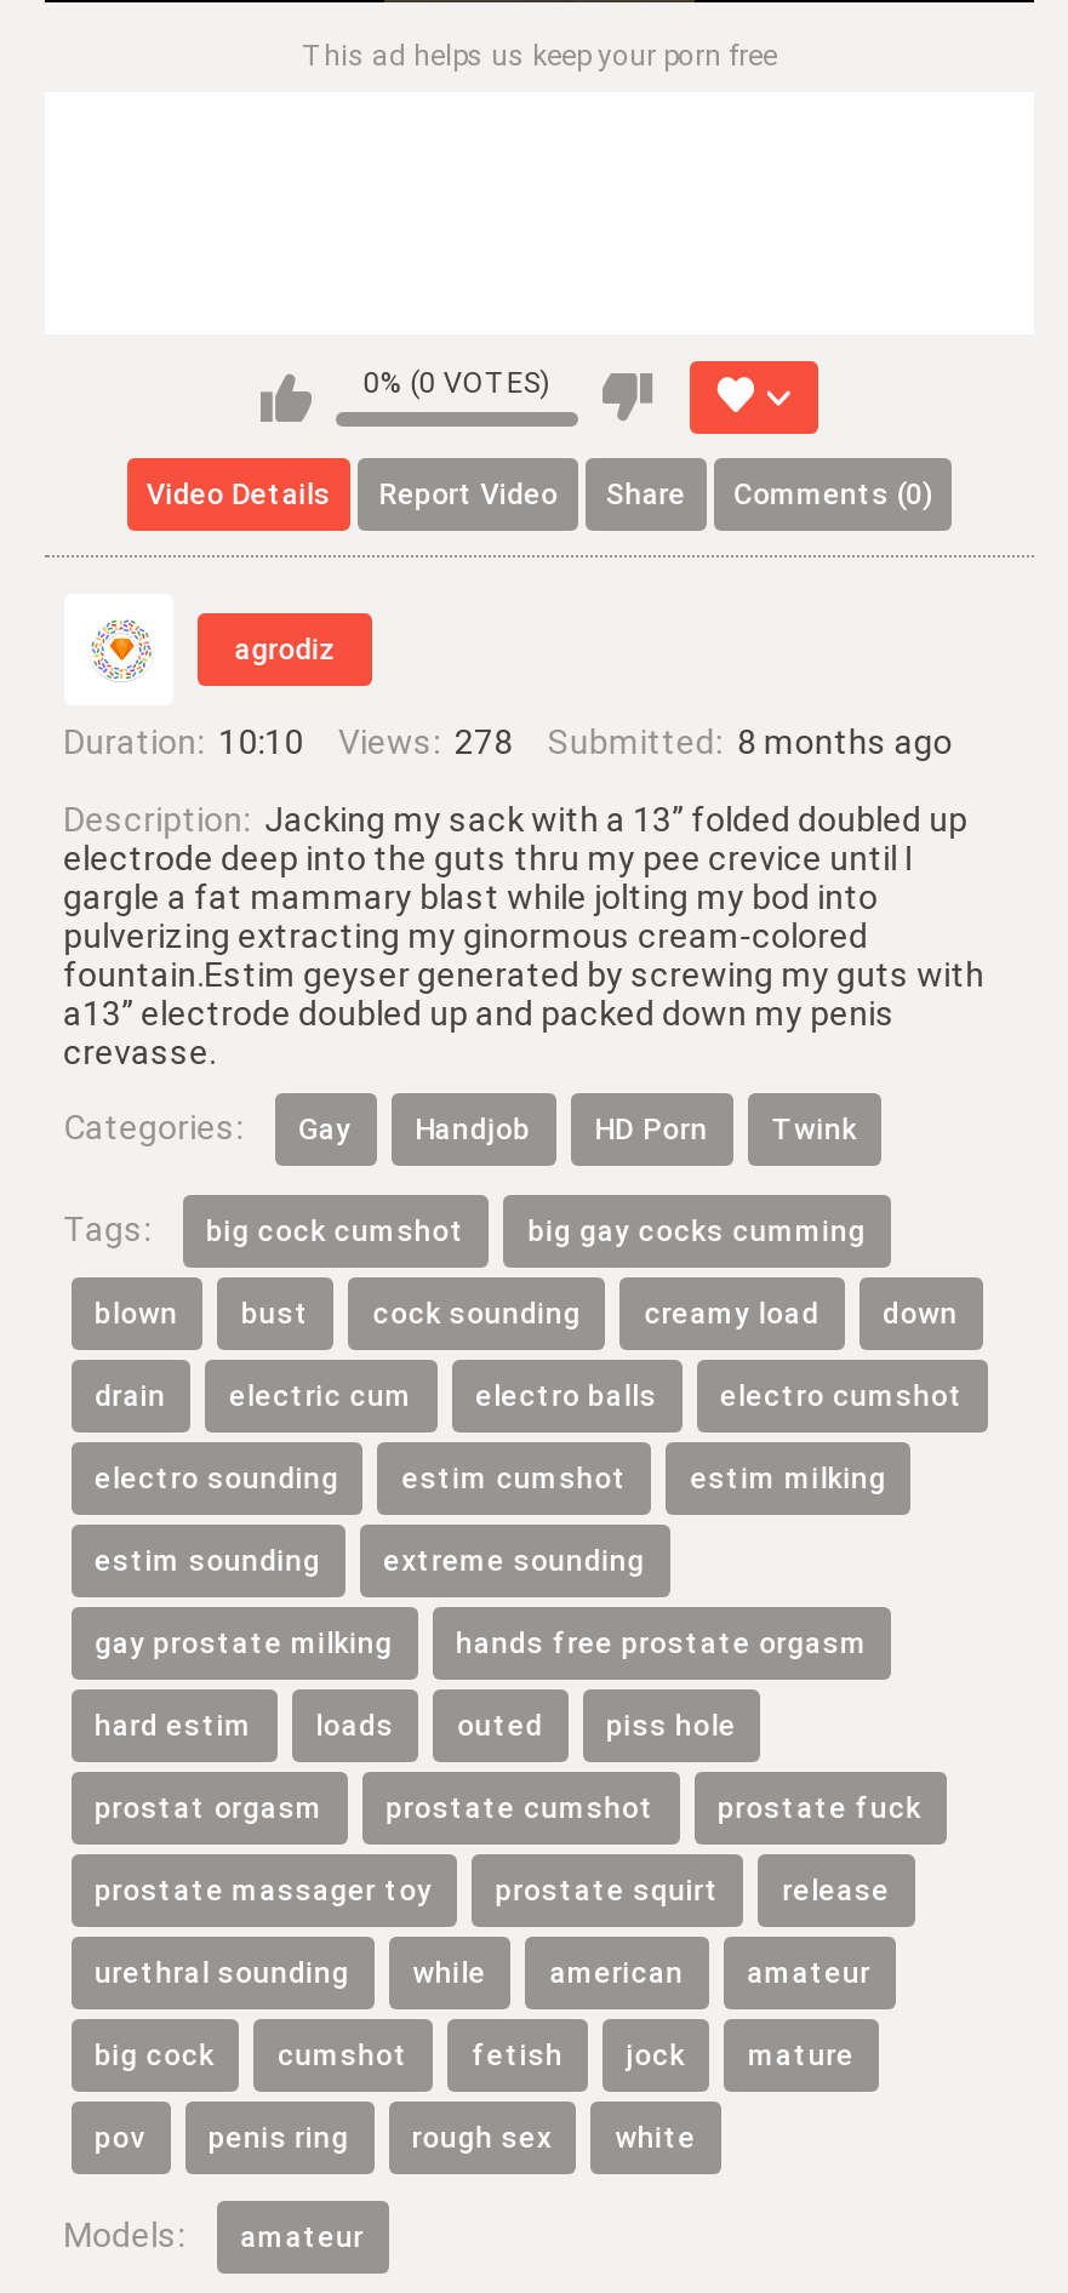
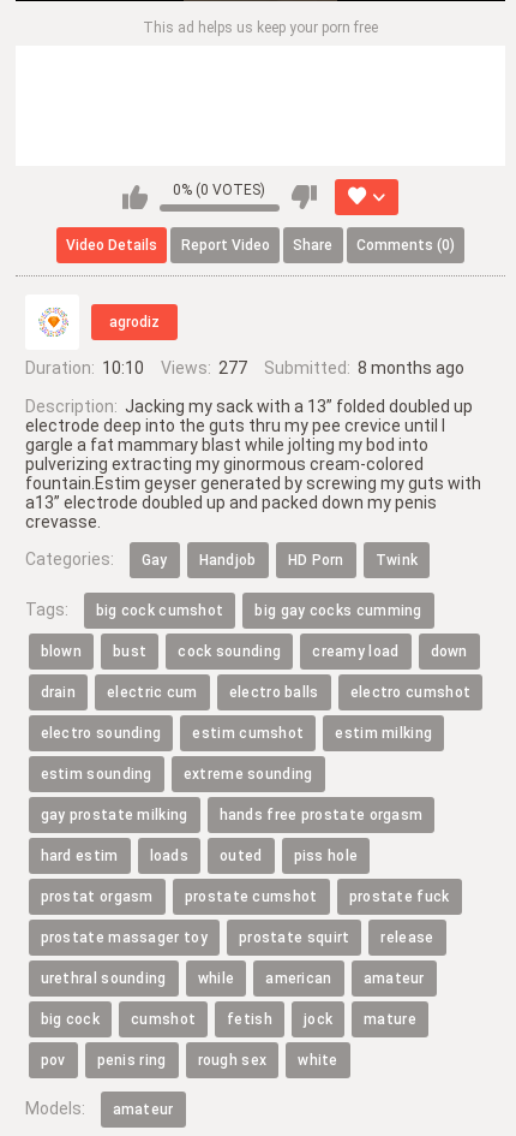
[63,723,953,762] Duration: 10:10 Views: 278 Submitted: 8 months ago -> [25,359,465,378] Duration: 10:10 Views: 277 Submitted: 8 months ago

